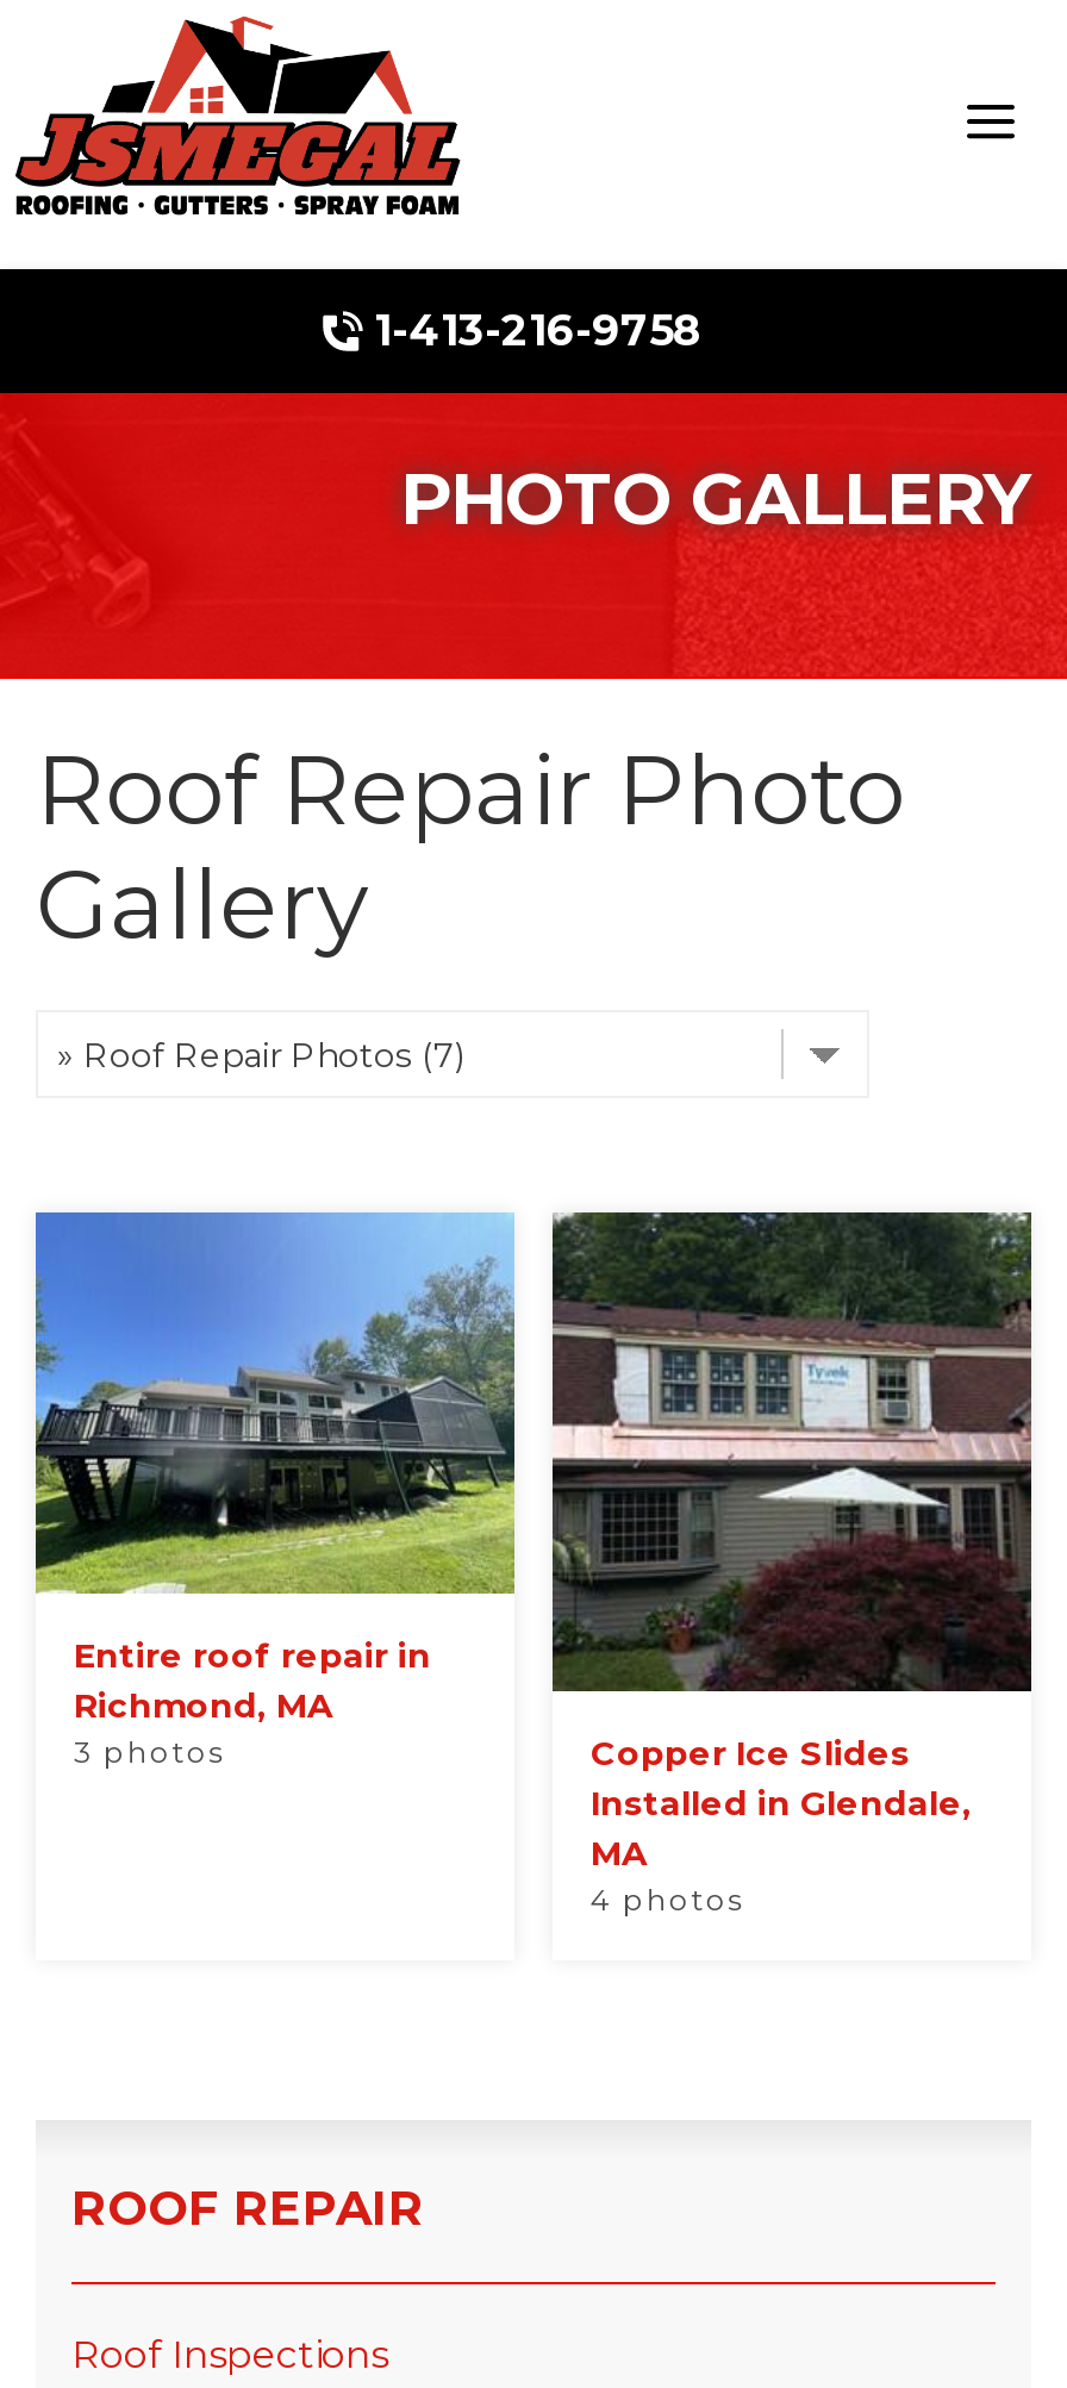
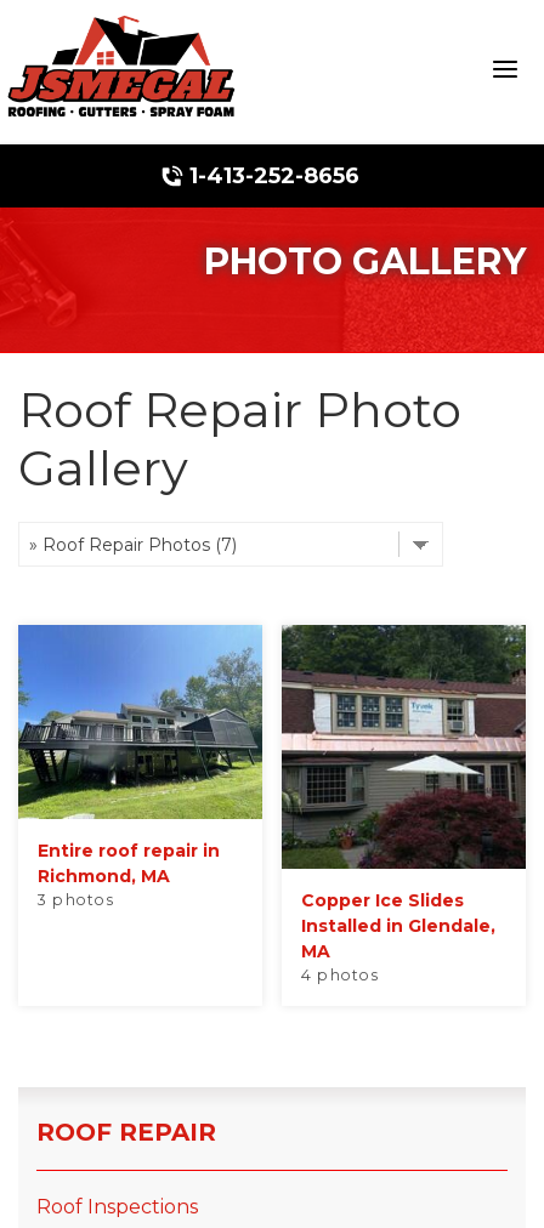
[375,305,701,357] 1-413-216-9758 -> [189,163,359,189] 1-413-252-8656

